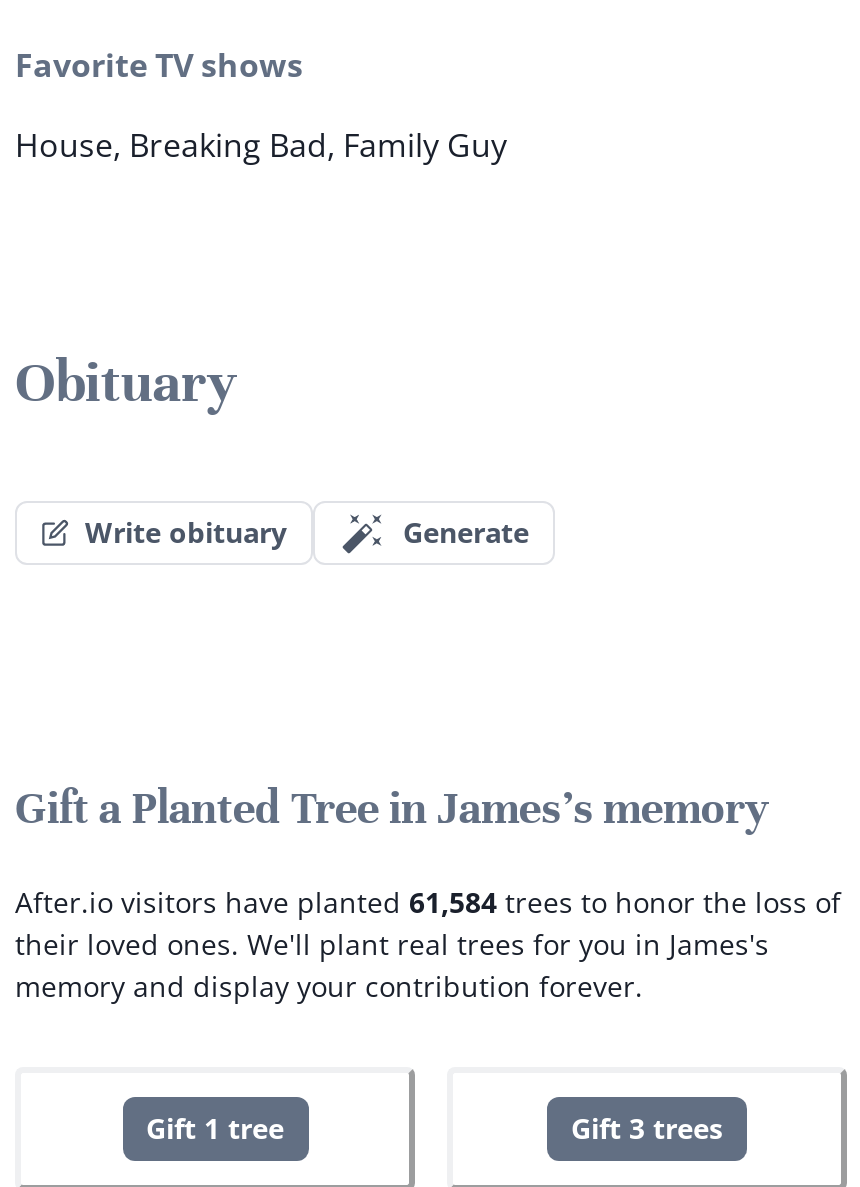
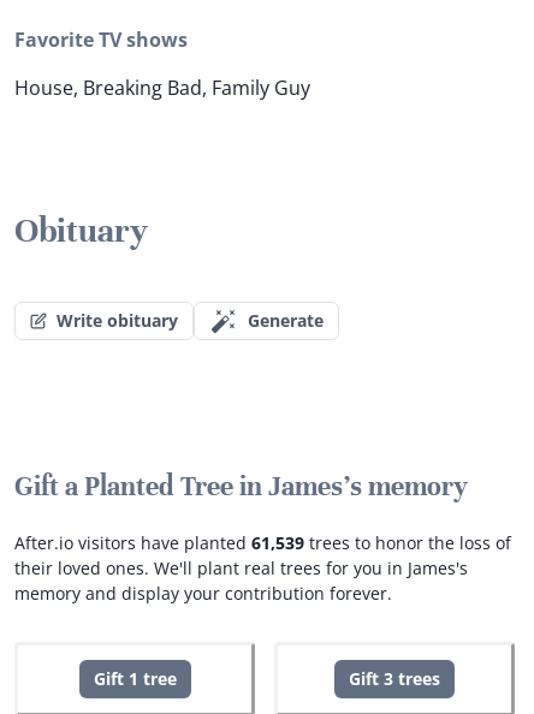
[15,883,841,921] After.io visitors have planted 61,584 trees to honor the loss of -> [14,532,511,554] After.io visitors have planted 61,539 trees to honor the loss of

